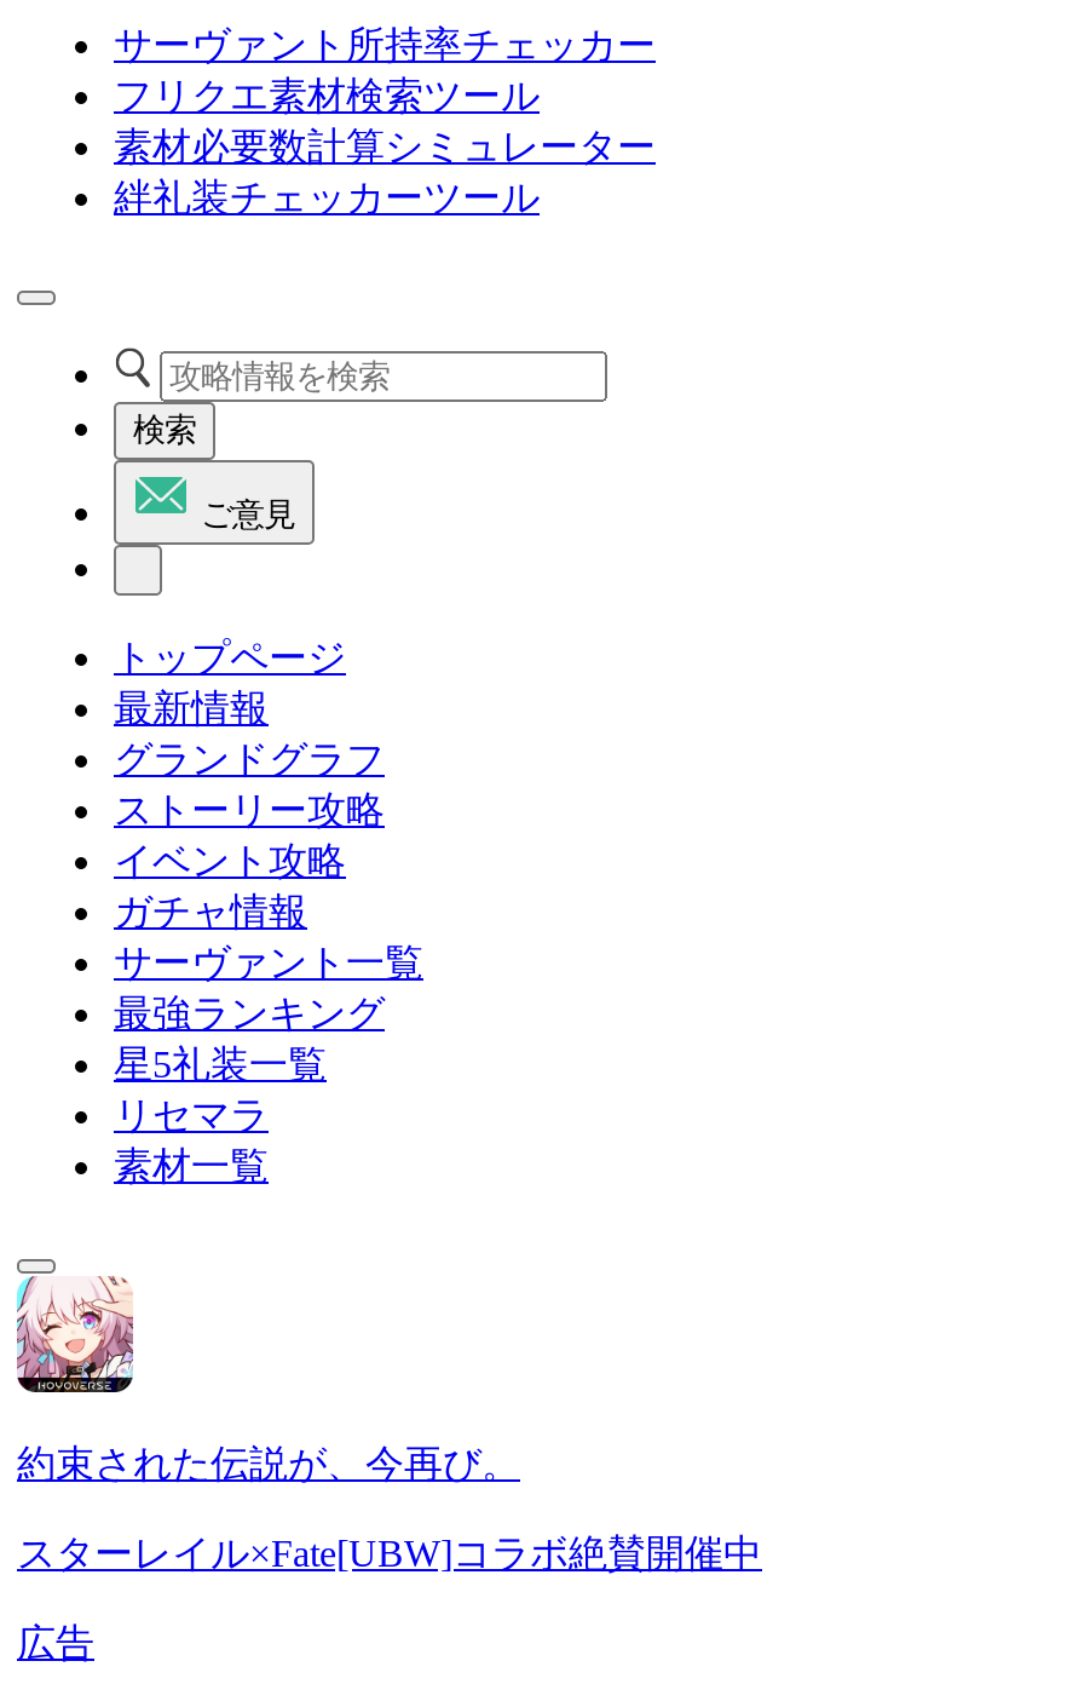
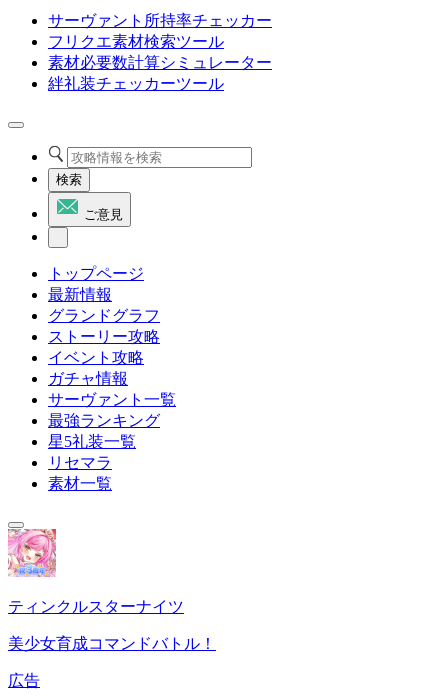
[15,1274,520,1484] [image] | 約束された伝説が、今再び。 -> [7,528,184,615] [image] | ティンクルスターナイツ
[17,1533,762,1574] スターレイル×Fate[UBW]コラボ絶賛開催中 -> [8,635,216,652] 美少女育成コマンドバトル！

